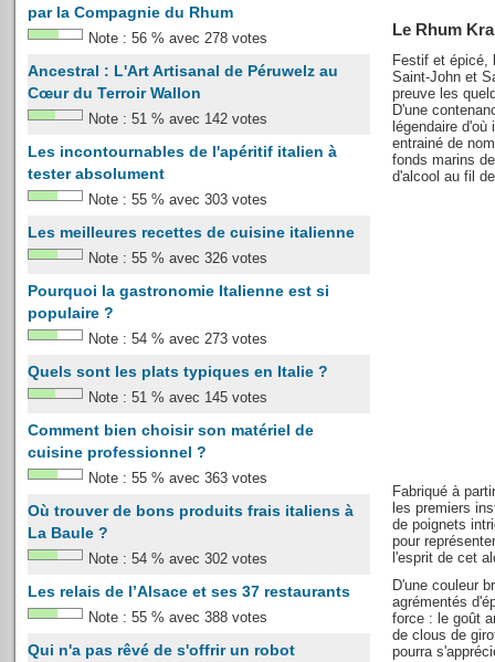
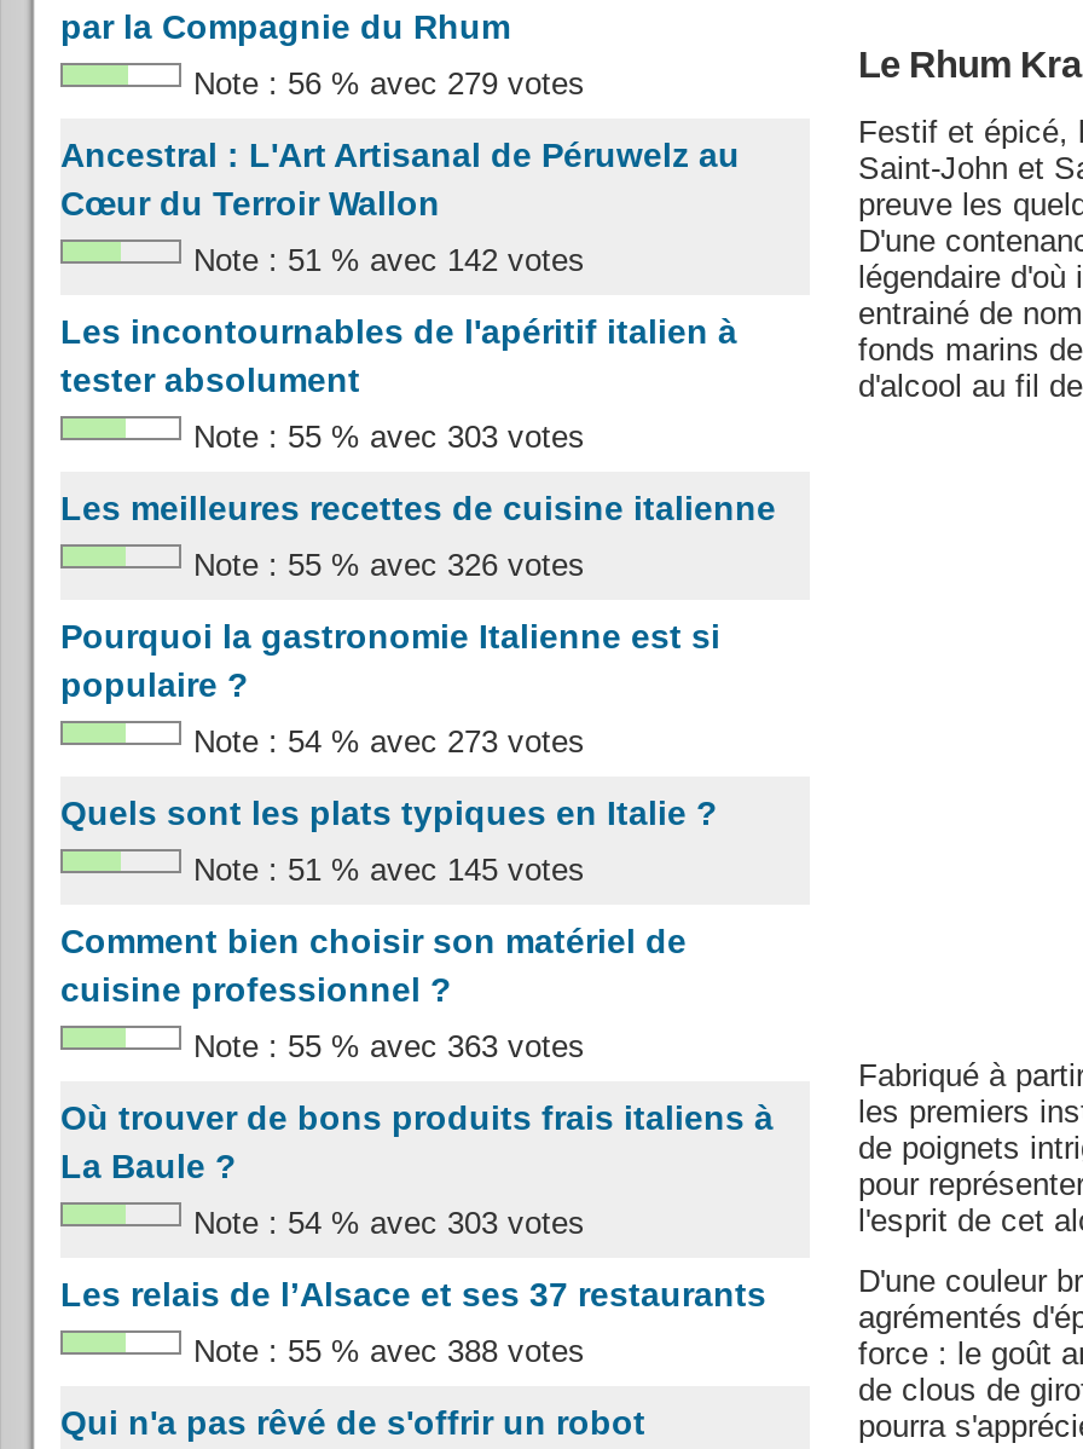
[88,30,267,46] Note : 56% avec 278 votes -> [193,65,585,102] Note : 56% avec 279 votes
[88,550,267,567] Note : 54% avec 302 votes -> [193,1205,585,1241] Note : 54% avec 303 votes

